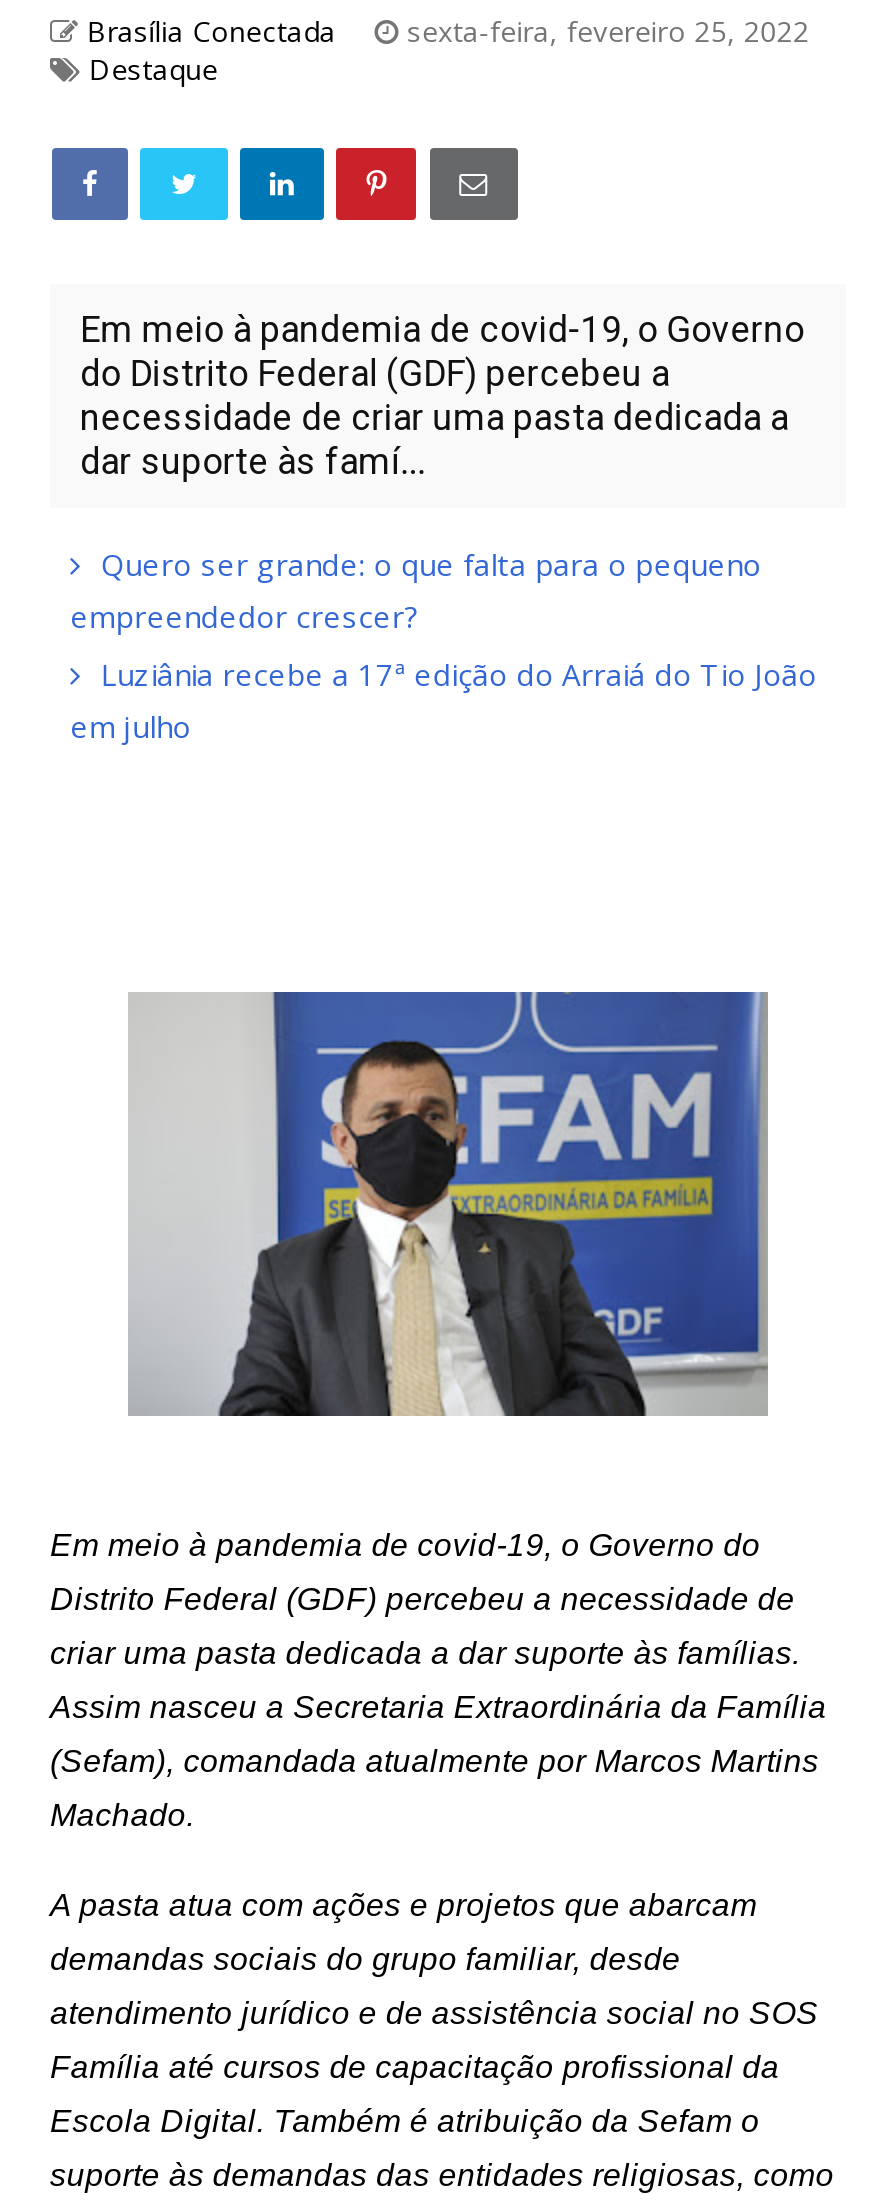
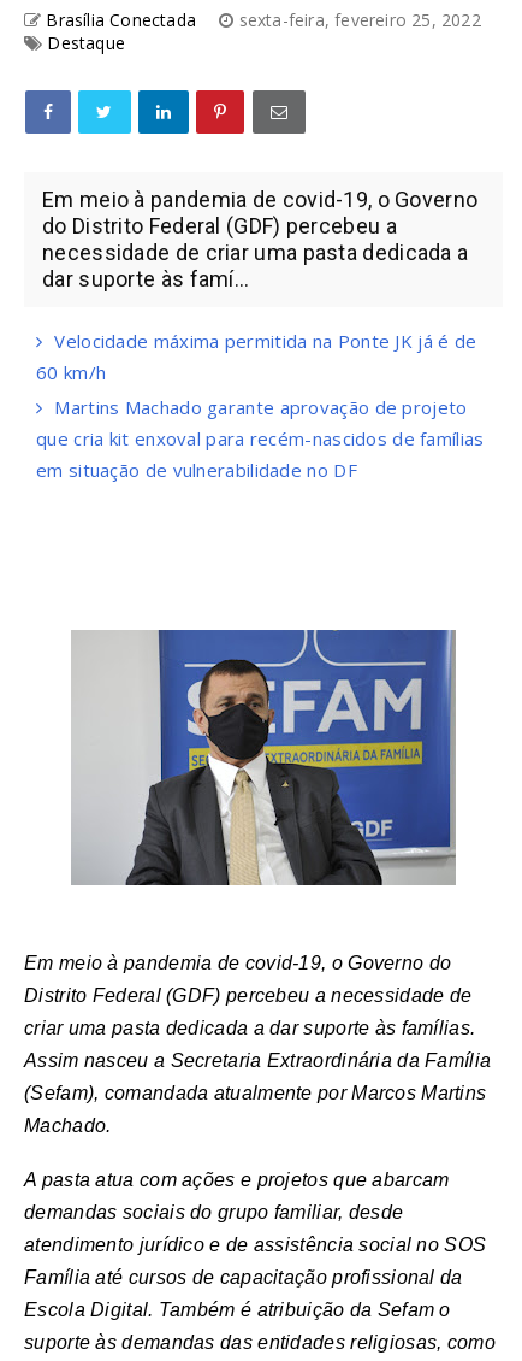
[70,544,817,746] Quero ser grande: o que falta para o pequeno | empreendedor crescer? | Luziânia recebe a 17ª edição do Arraiá do Tio João | em julho -> [36,329,484,482] Velocidade máxima permitida na Ponte JK já é de | 60 km/h | Martins Machado garante aprovação de projeto | que cria kit enxoval para recém-nascidos de famílias | em situação de vulnerabilidade no DF

